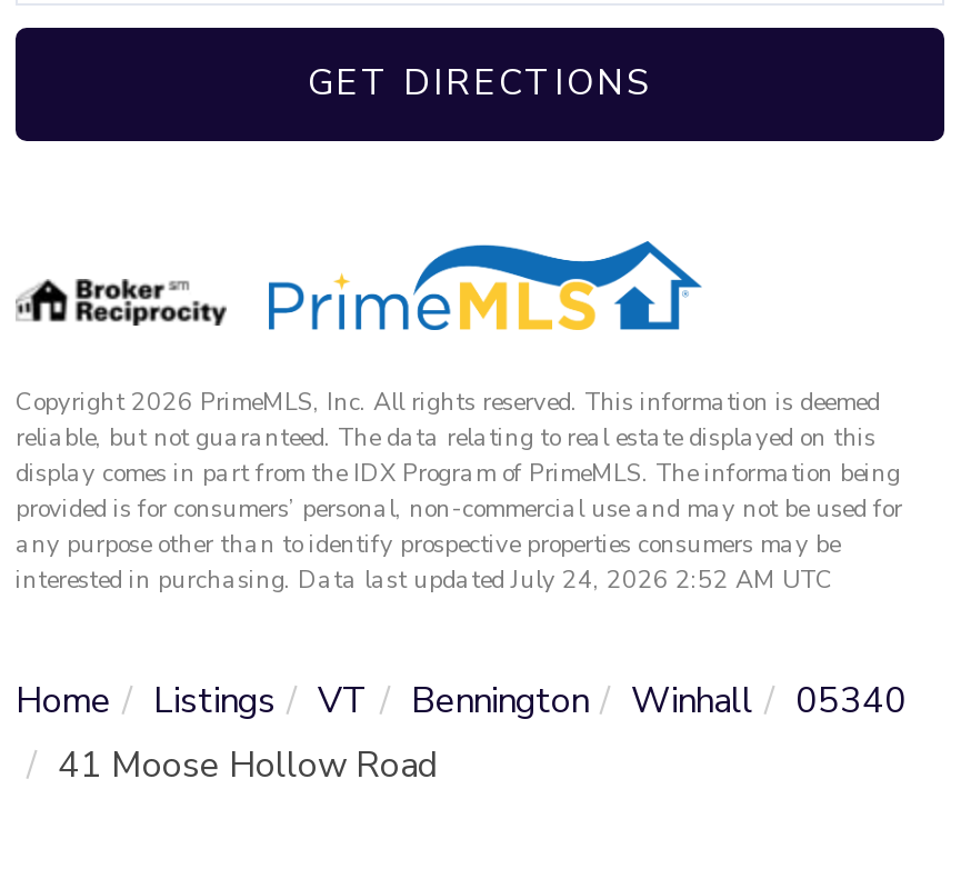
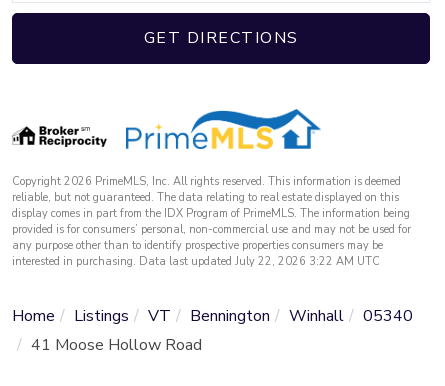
[16,564,833,597] interested in purchasing. Data last updated July 24, 2026 2:52 AM UTC -> [12,254,380,269] interested in purchasing. Data last updated July 22, 2026 3:22 AM UTC

